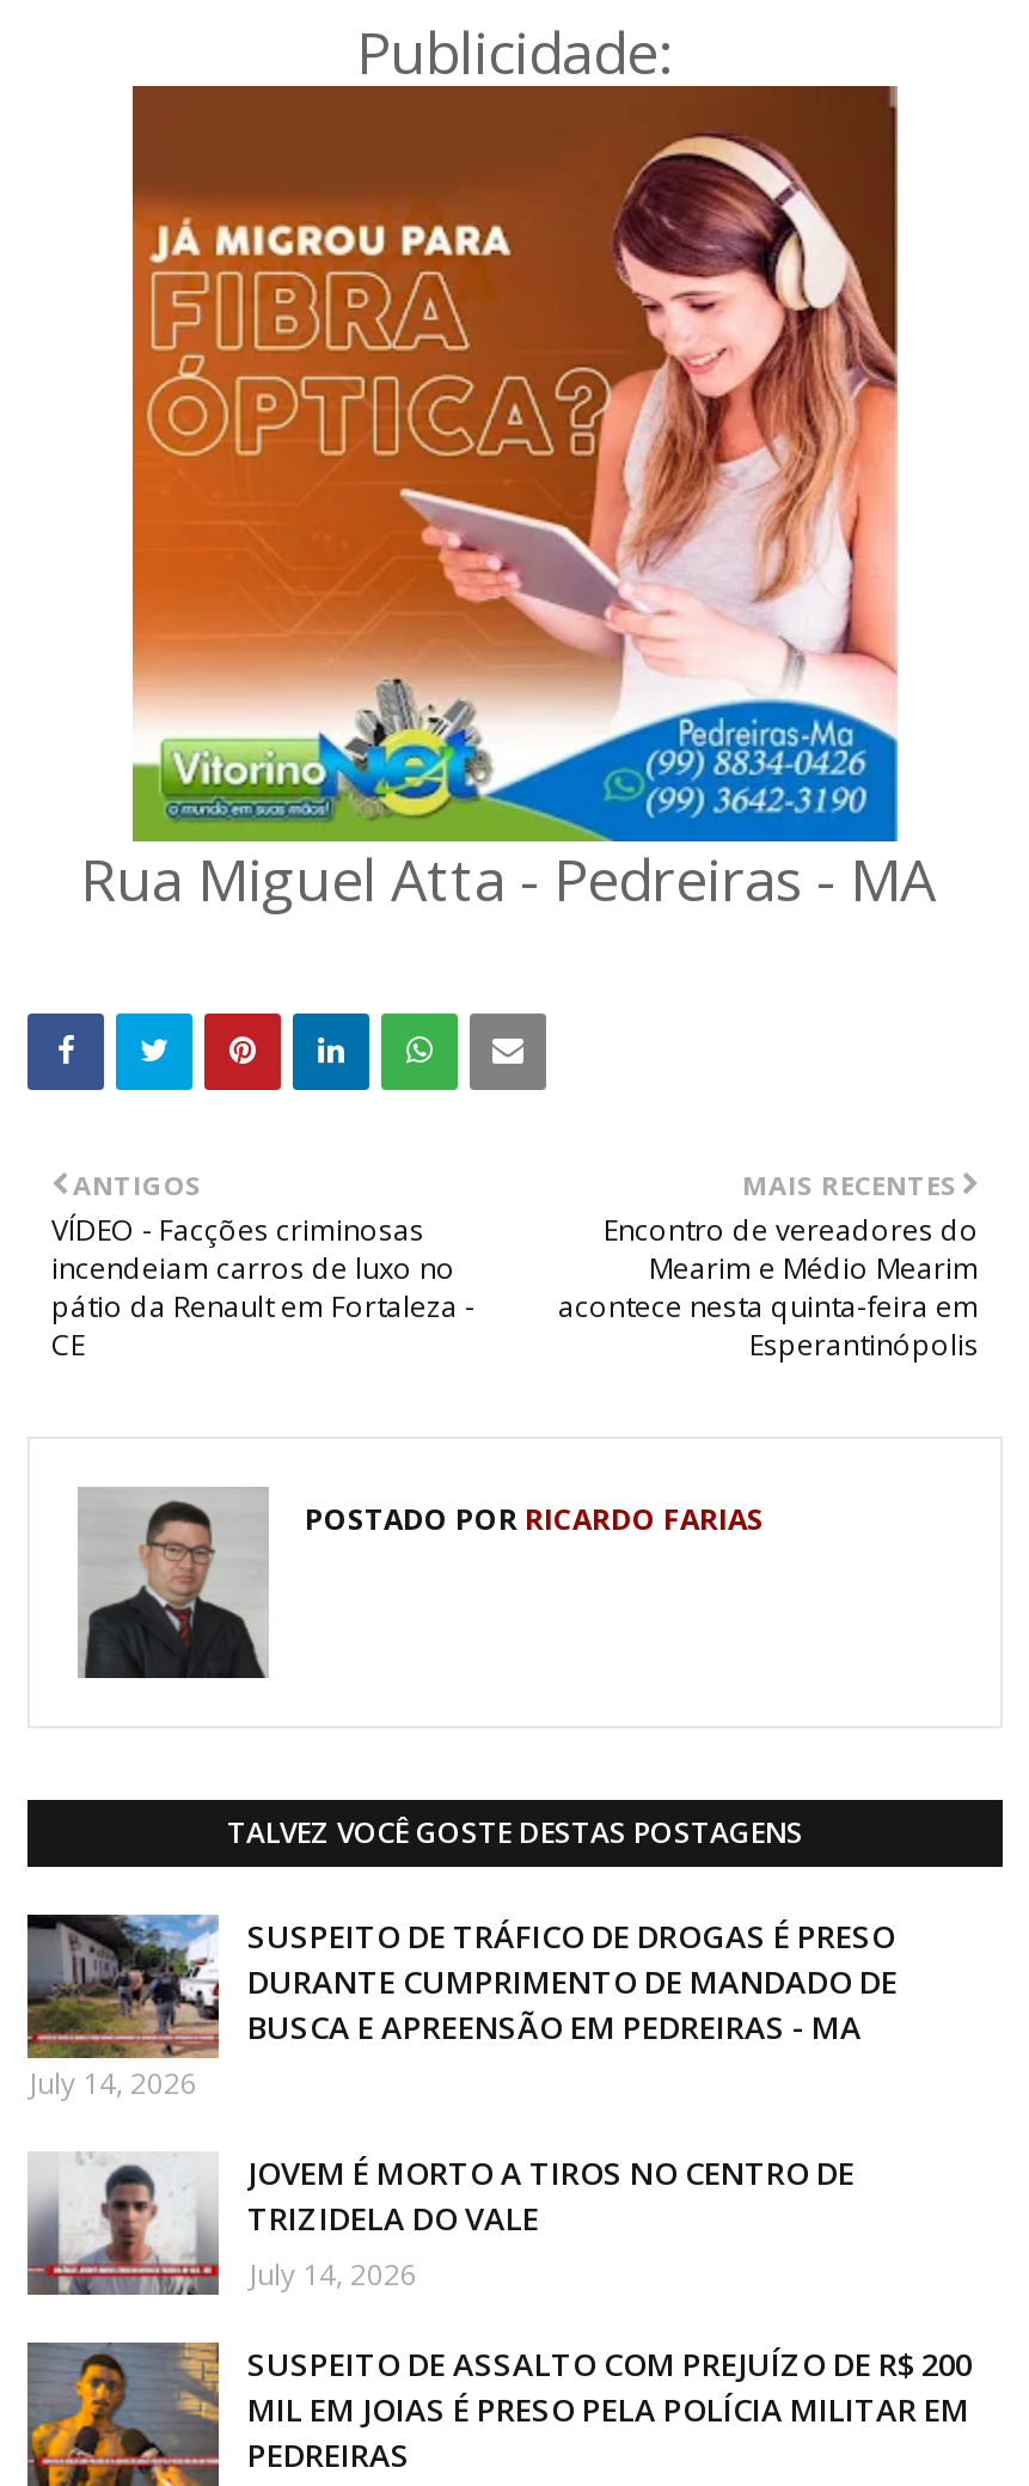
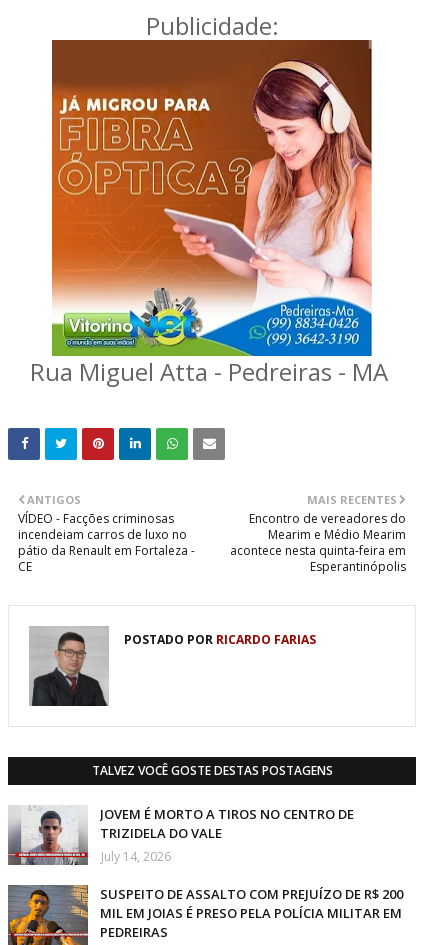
[25,1912,898,2103] [image] | SUSPEITO DE TRÁFICO DE DROGAS É PRESO | DURANTE CUMPRIMENTO DE MANDADO DE | BUSCA E APREENSÃO EM PEDREIRAS - MA | July 14, 2026 -> none

